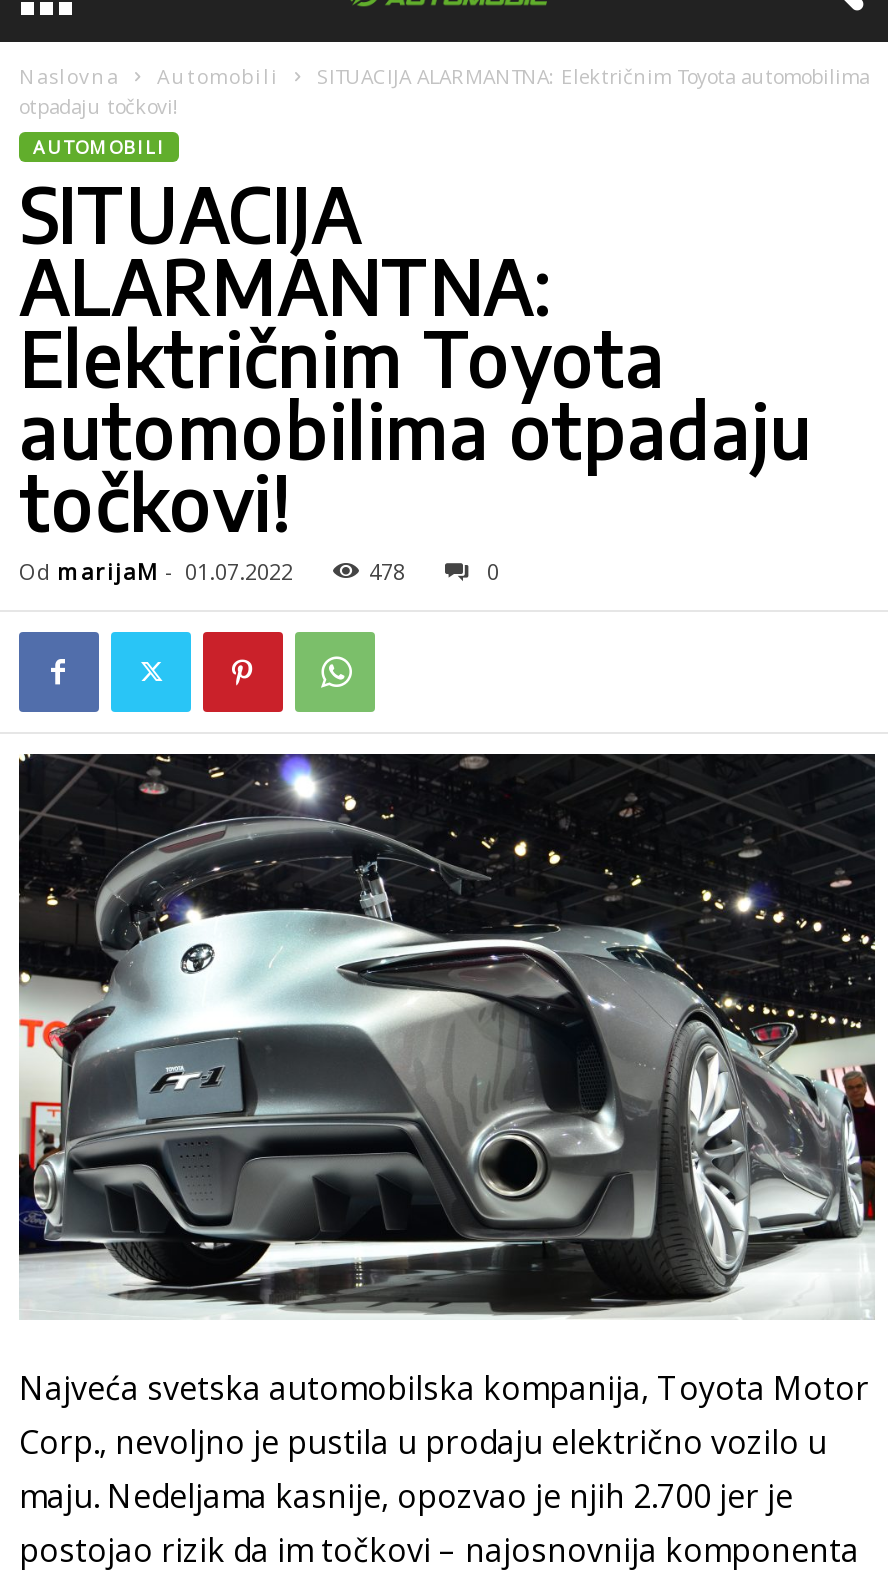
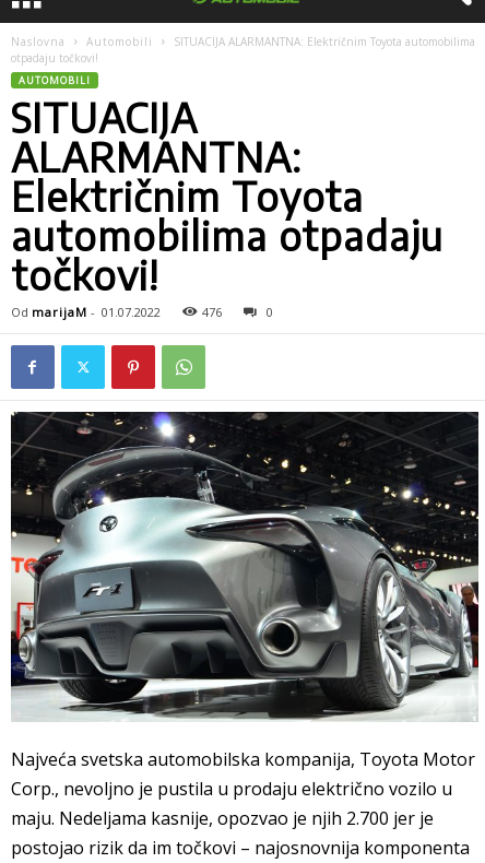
[369,556,405,586] 478 -> [202,304,222,320] 476

